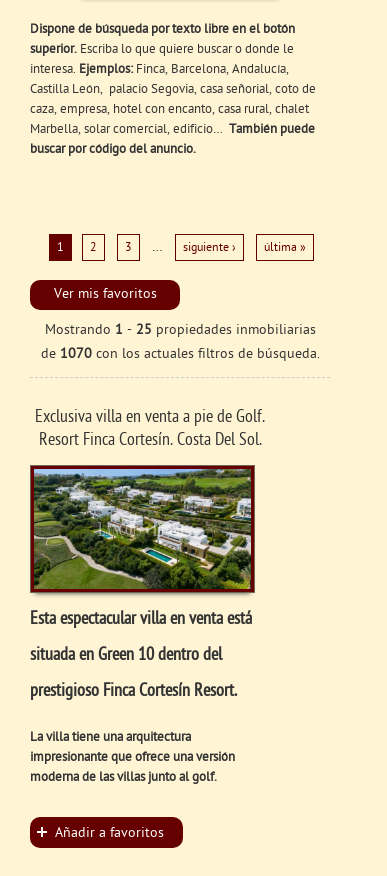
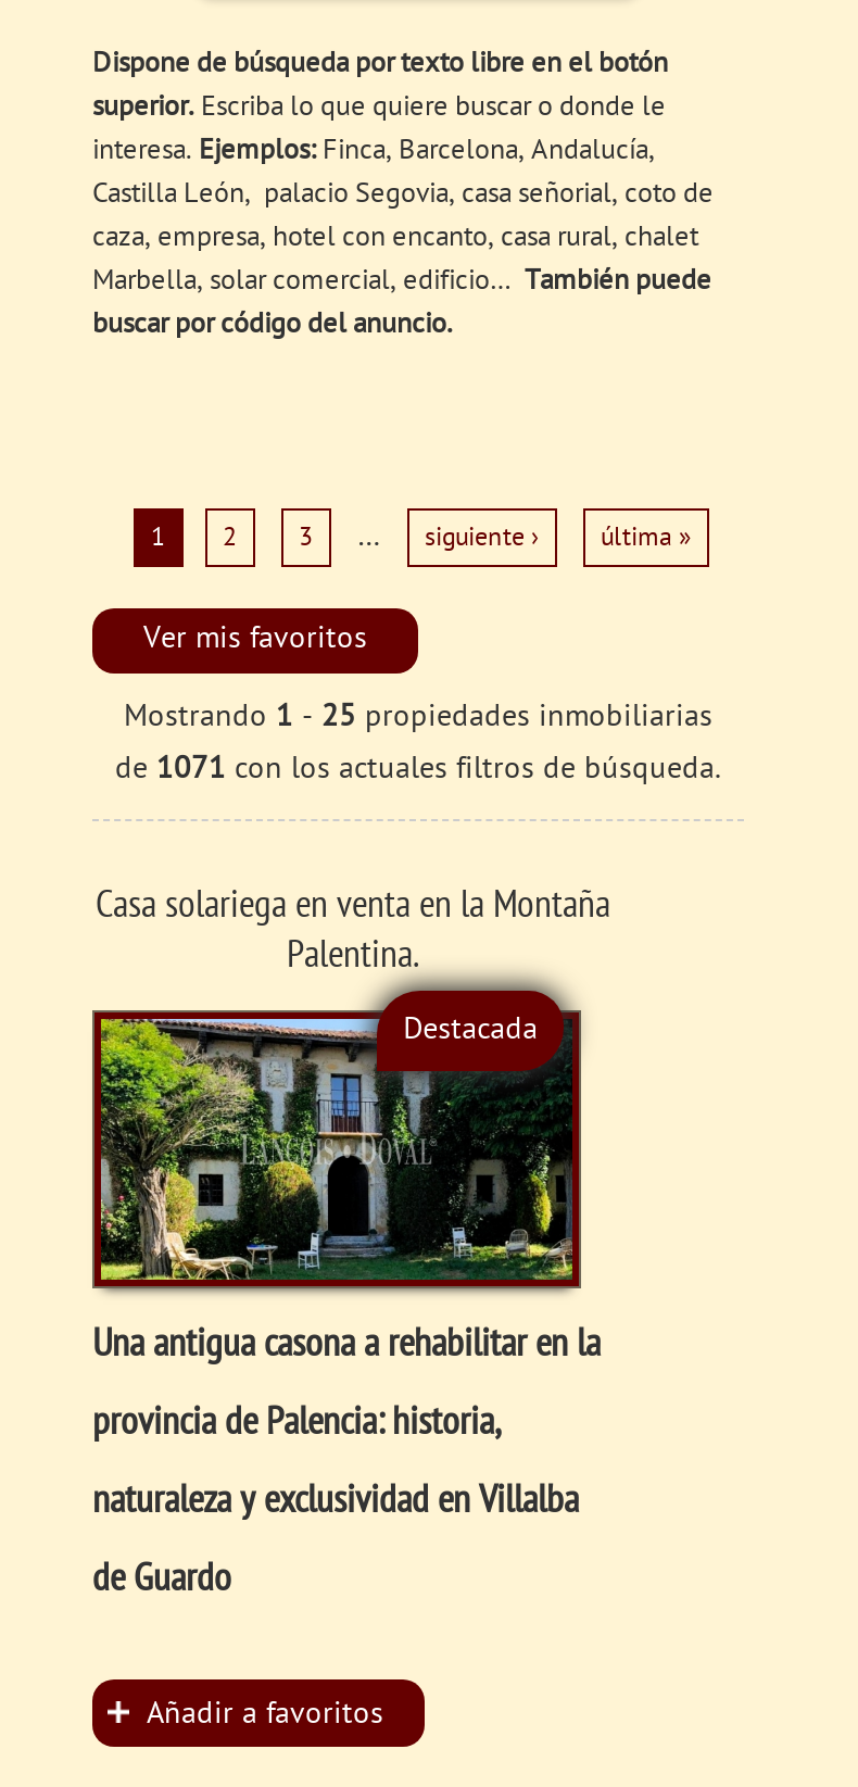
[35,345,319,452] de 1070 con los actuales filtros de búsqueda. | Exclusiva villa en venta a pie de Golf. | Resort Finca Cortesín. Costa Del Sol. -> [96,750,721,1051] de 1071 con los actuales filtros de búsqueda. | Casa solariega en venta en la Montaña | Palentina. | Destacada
[34,481,252,590] [image] -> [101,999,575,1210] [image]
[30,608,252,786] Esta espectacular villa en venta está | situada en Green 10 dentro del | prestigioso Finca Cortesín Resort. | La villa tiene una arquitectura | impresionante que ofrece una versión | moderna de las villas junto al golf. -> [92,1322,601,1607] Una antigua casona a rehabilitar en la | provincia de Palencia: historia, | naturaleza y exclusividad en Villalba | de Guardo

